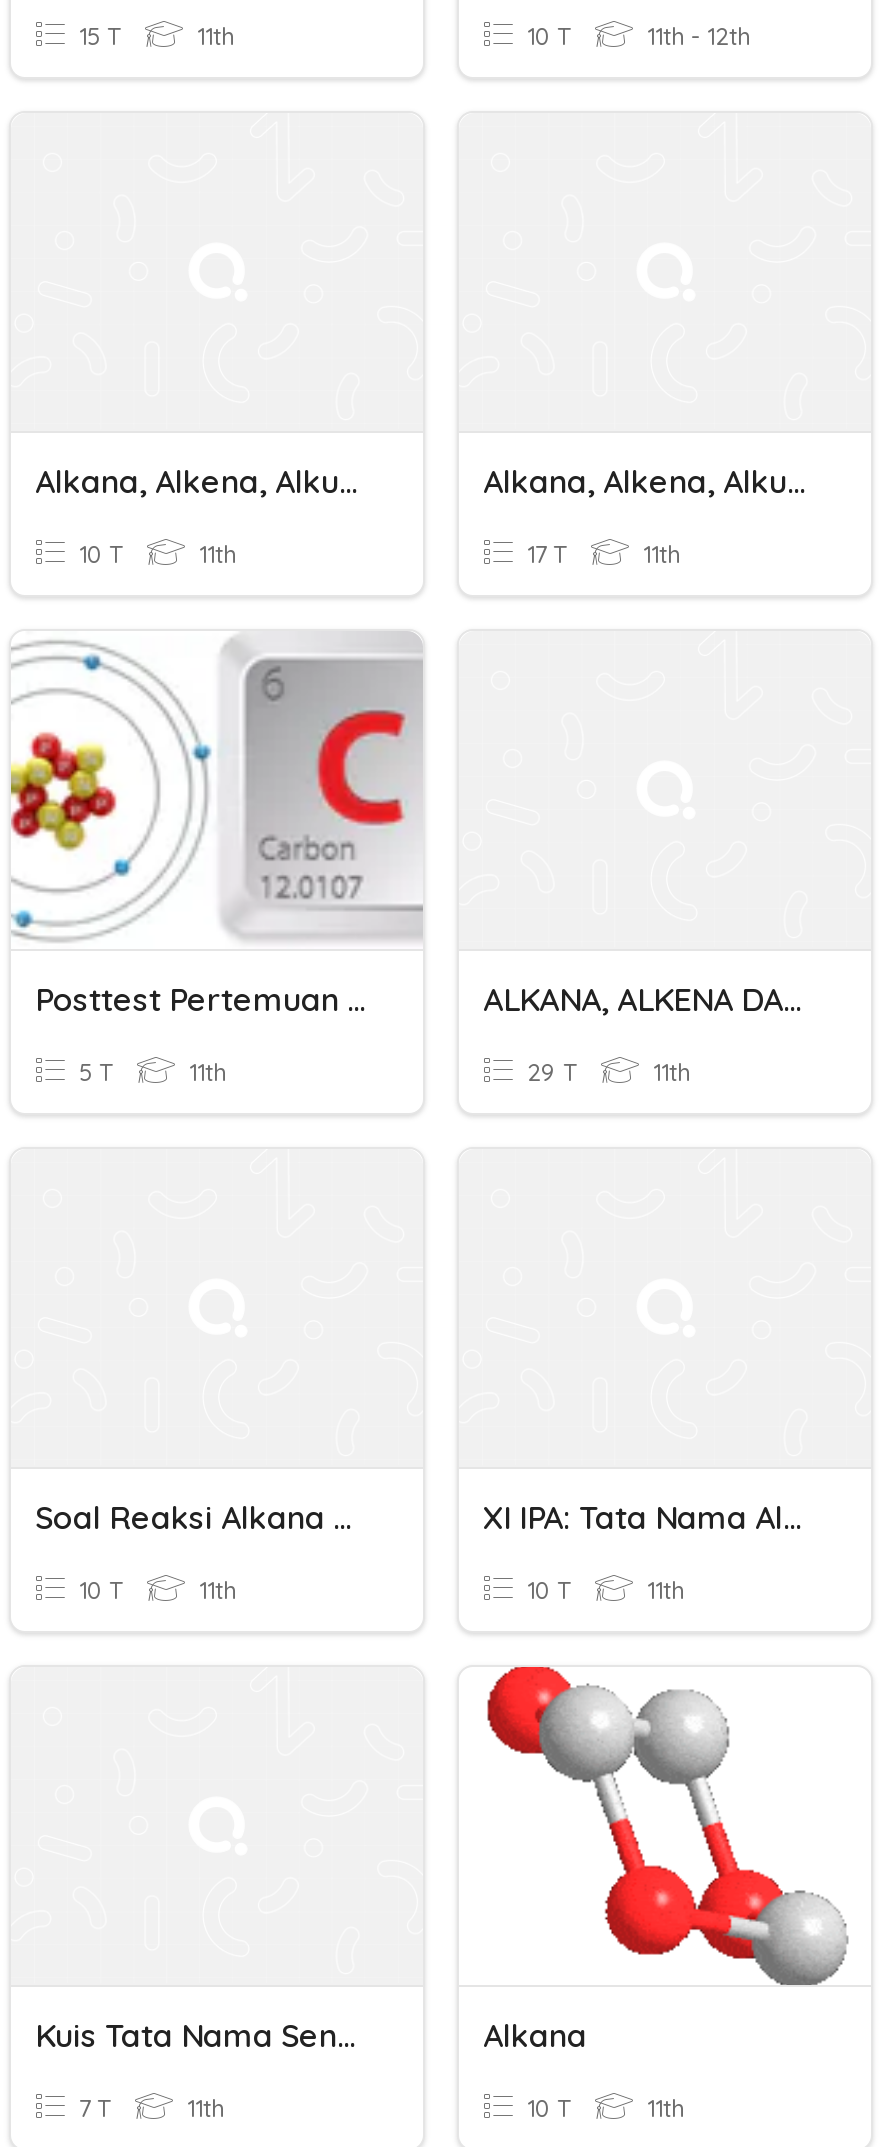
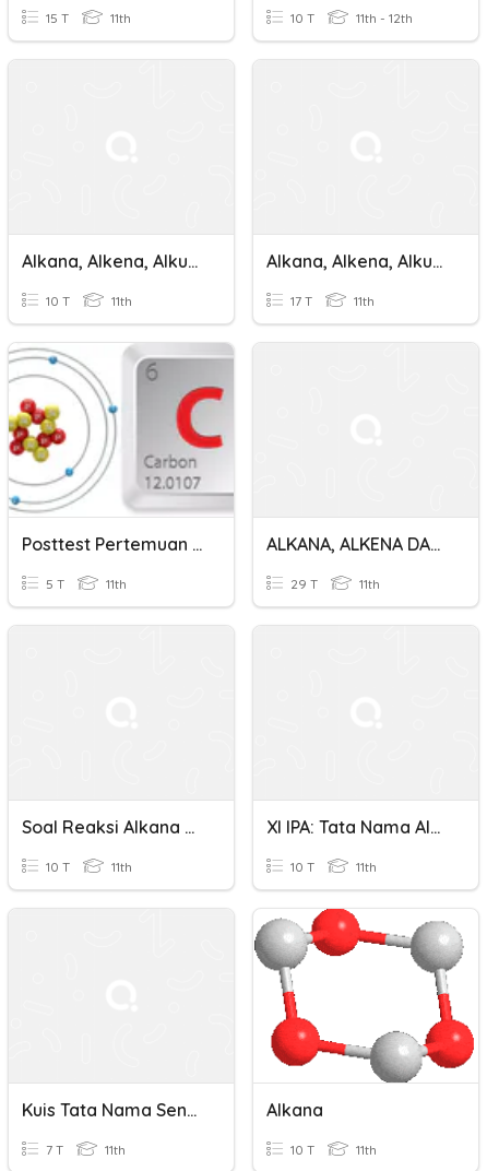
[461,1665,863,1987] [image] -> [253,908,475,1084] [image]

